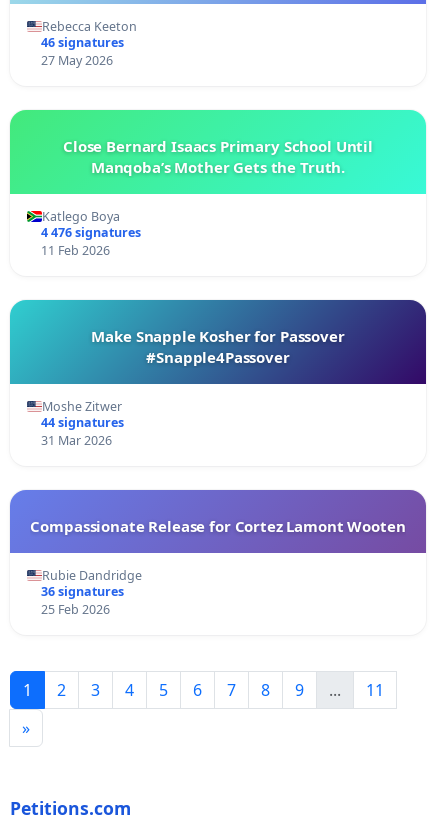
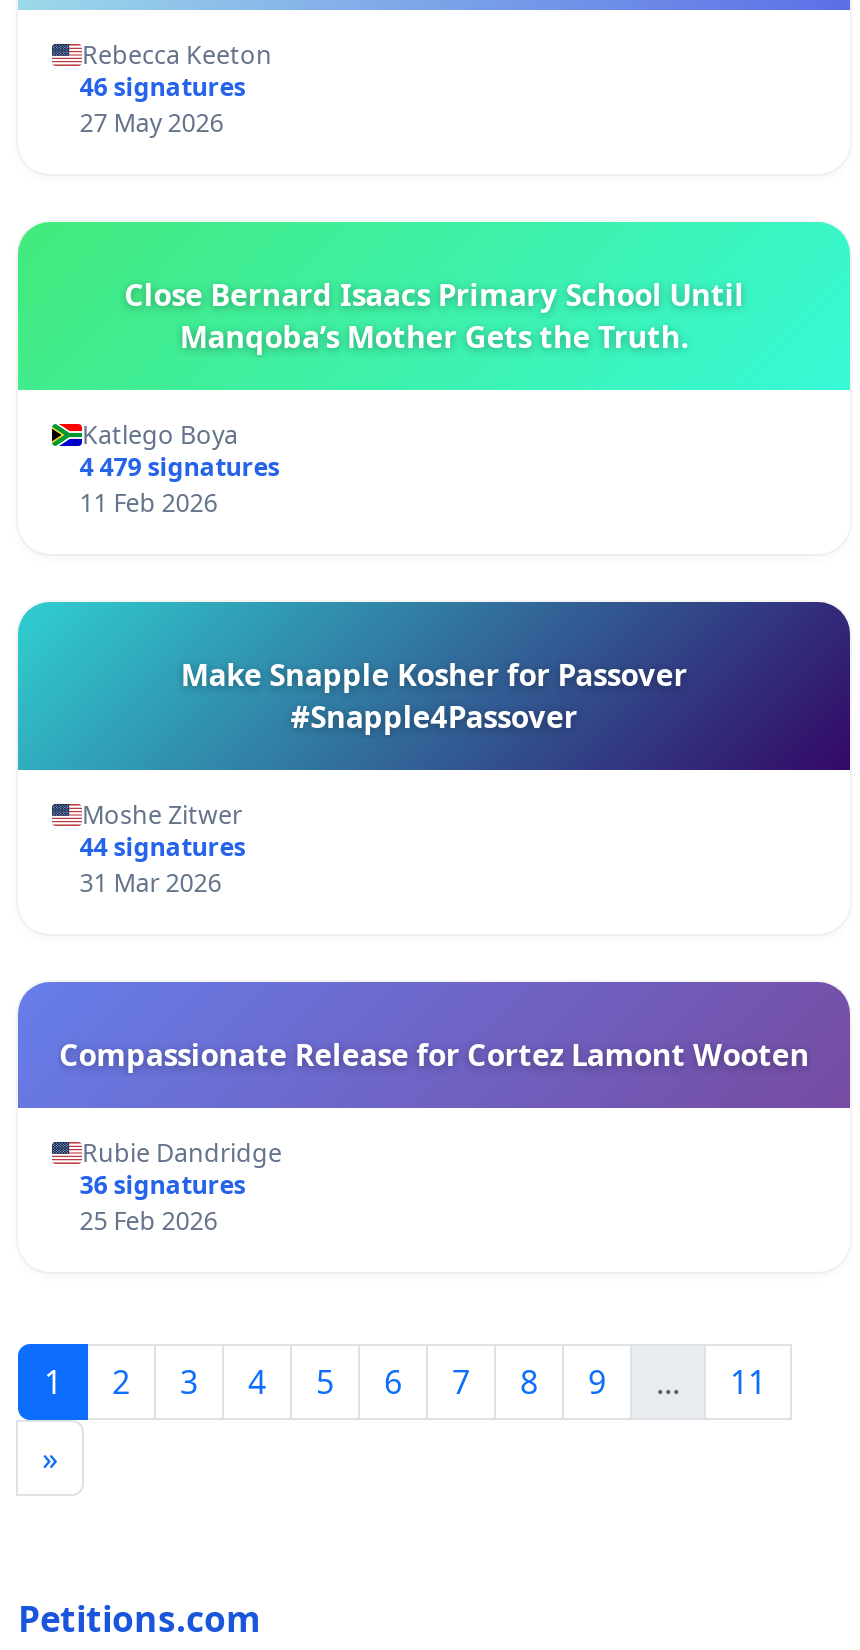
[41,223,141,240] 4 476 signatures -> [80,449,280,483] 4 479 signatures

